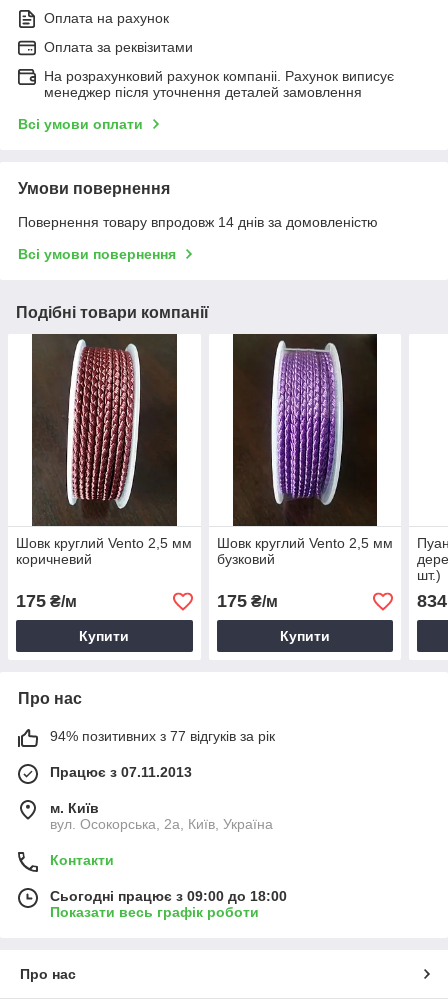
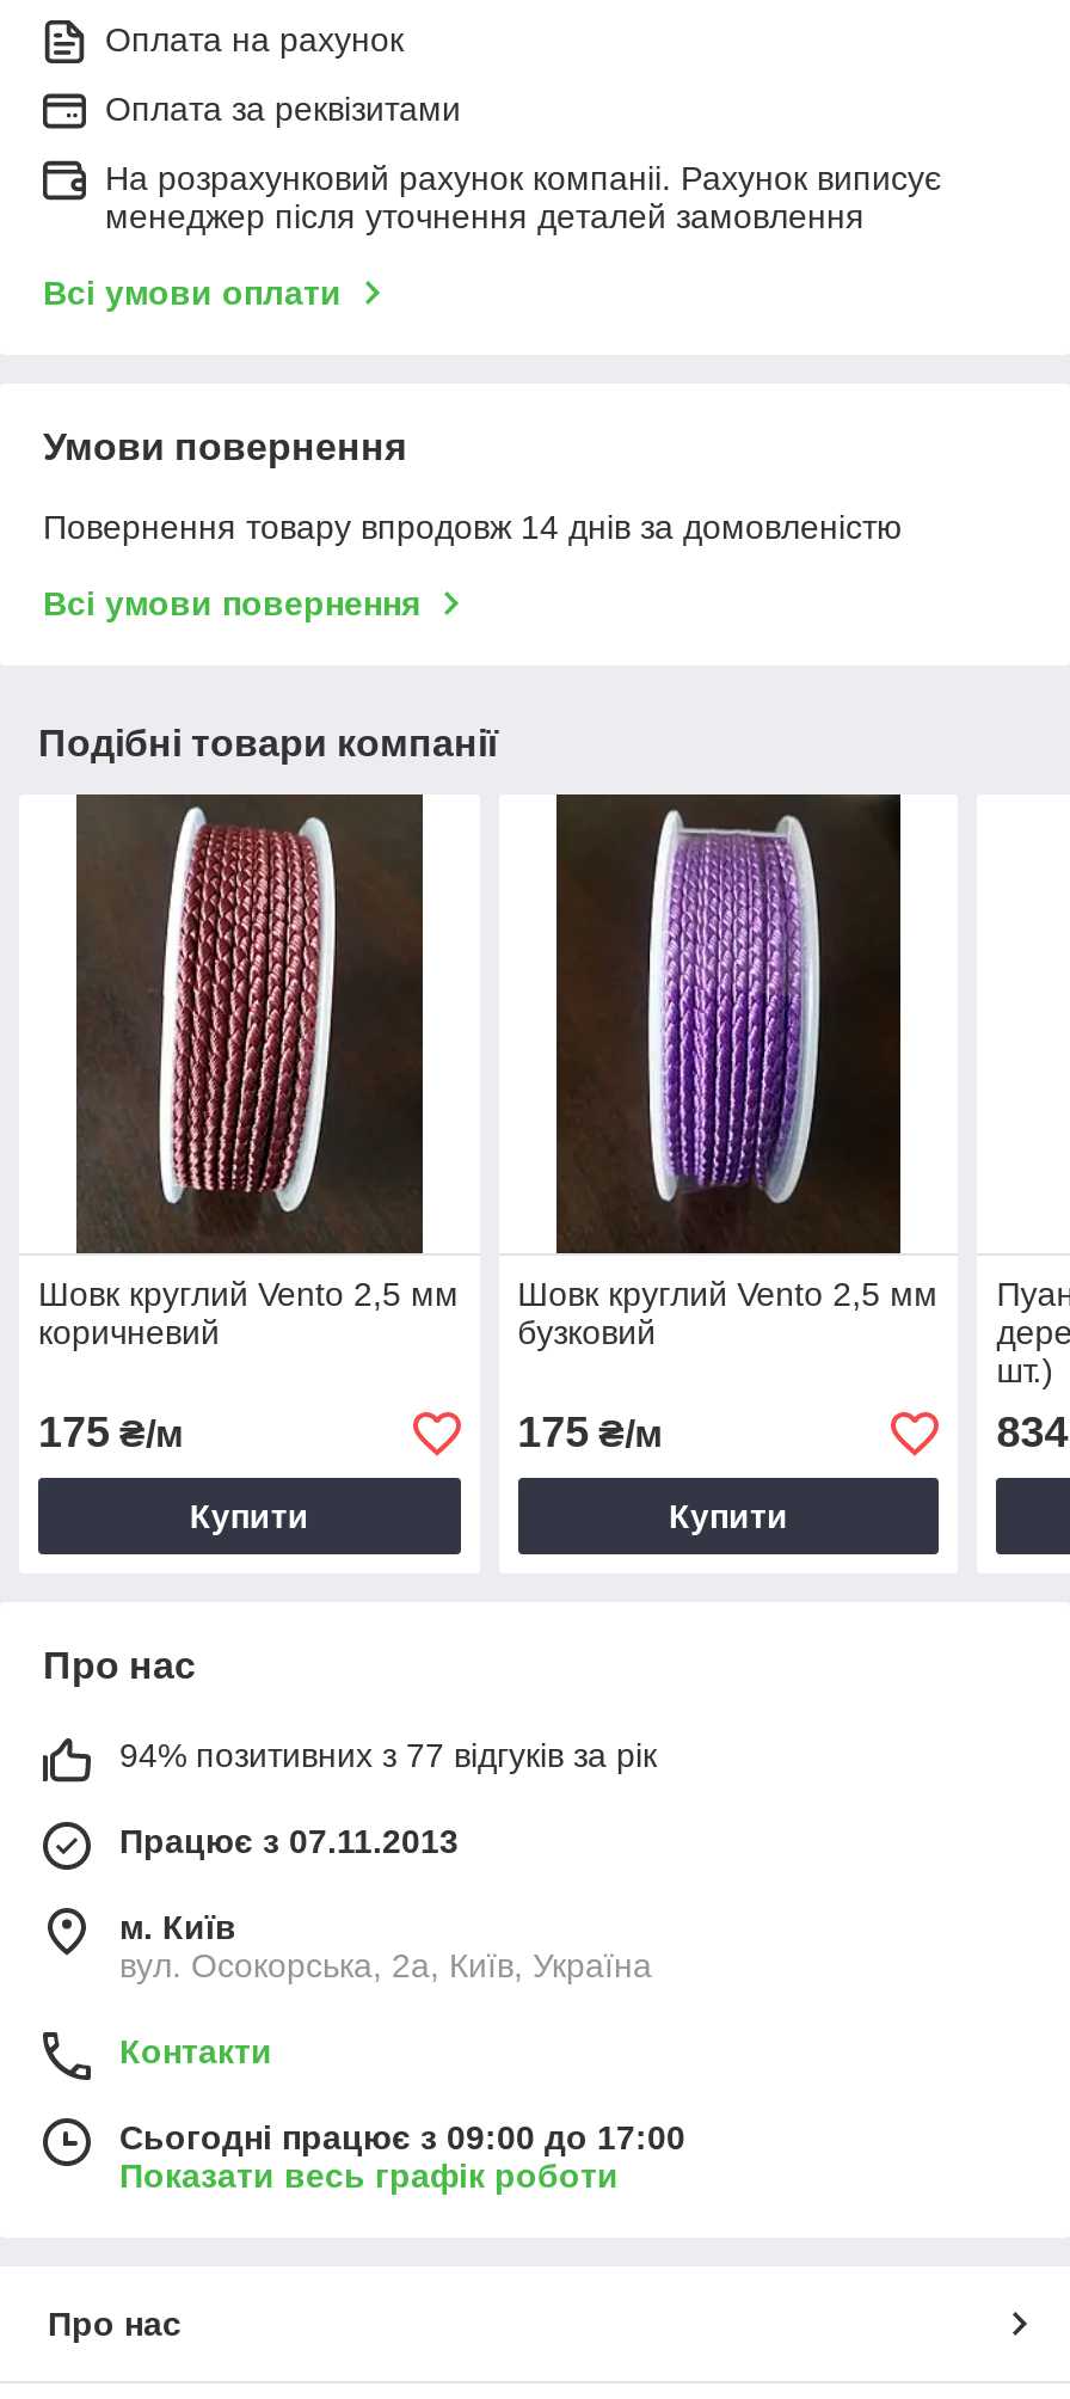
[50,888,287,904] Сьогодні працює з 09:00 до 18:00 -> [119,2119,685,2157] Сьогодні працює з 09:00 до 17:00

